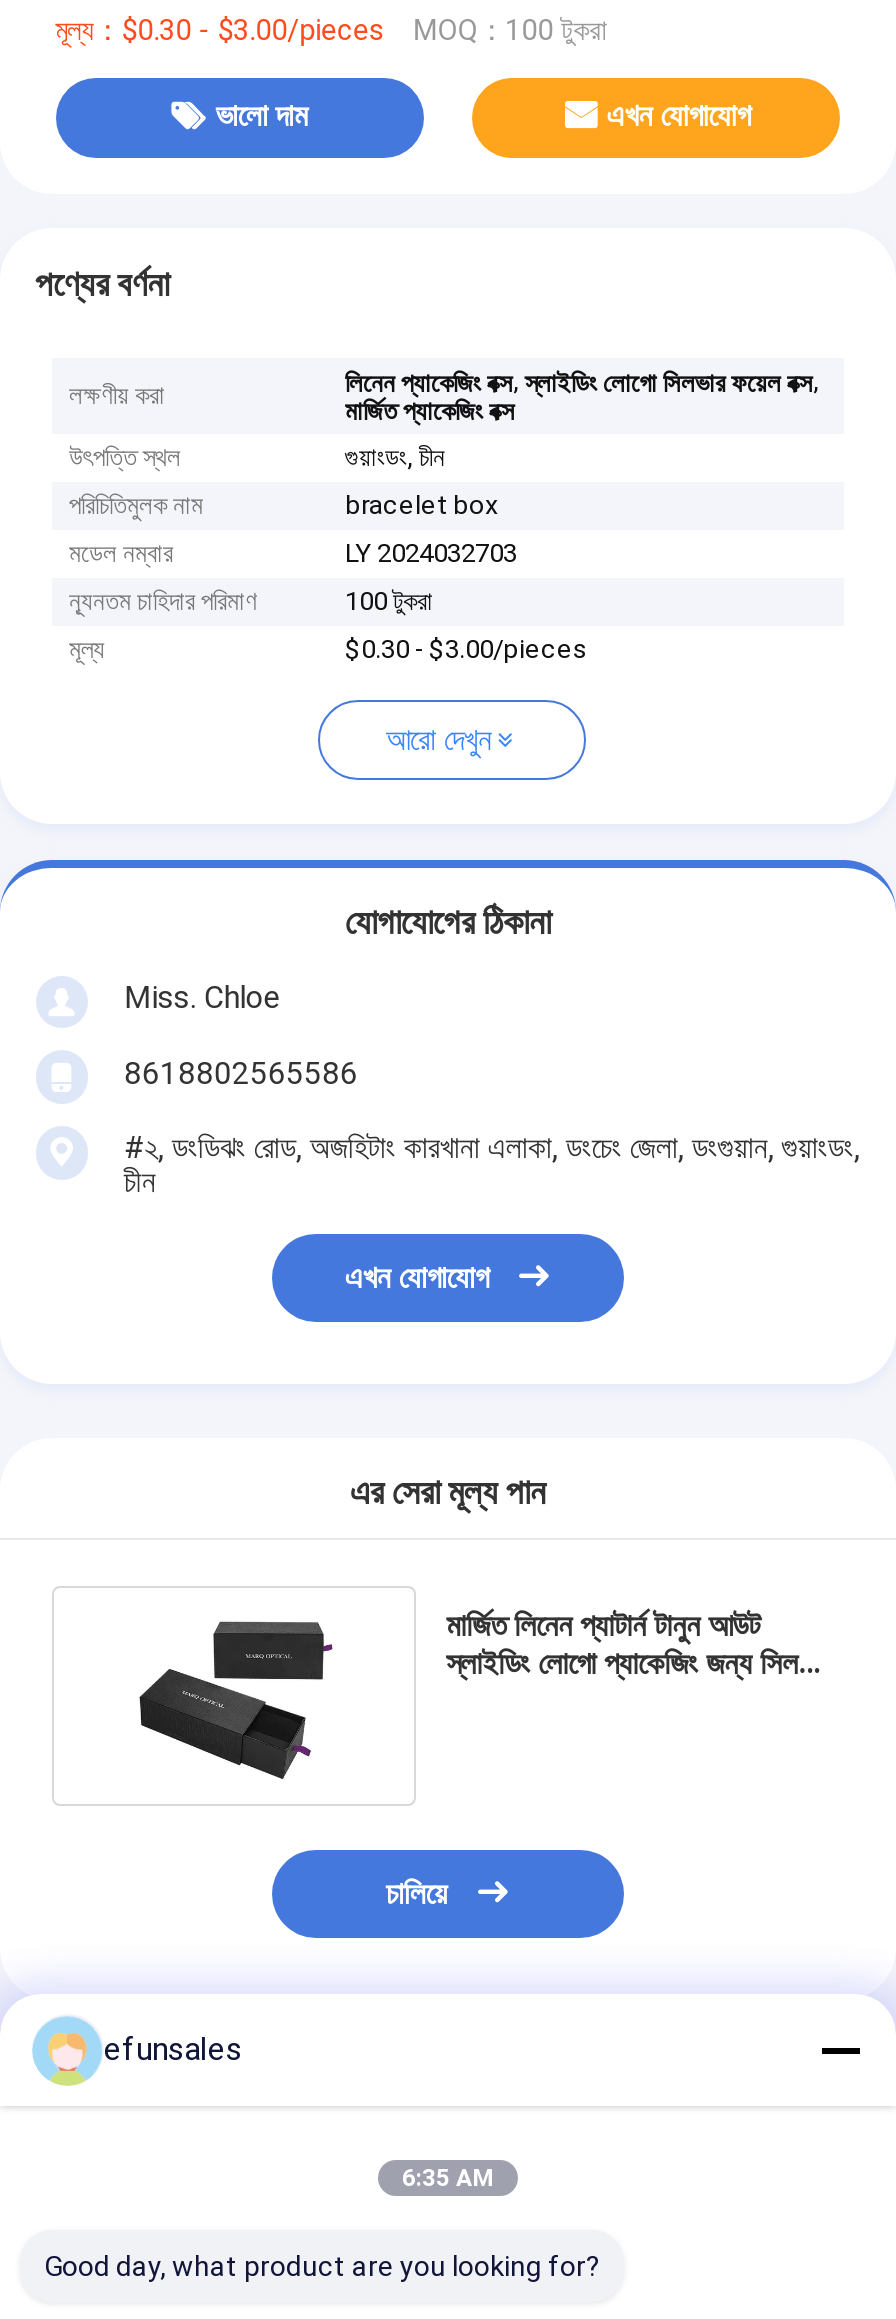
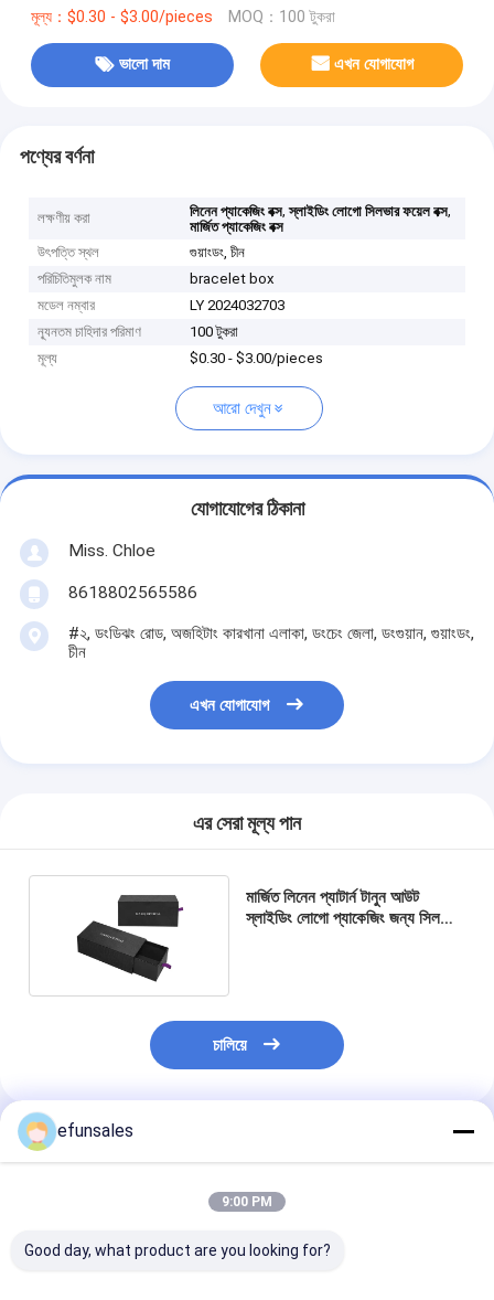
[402,2164,494,2192] 6:35 AM -> [222,1194,272,1210] 9:00 PM

